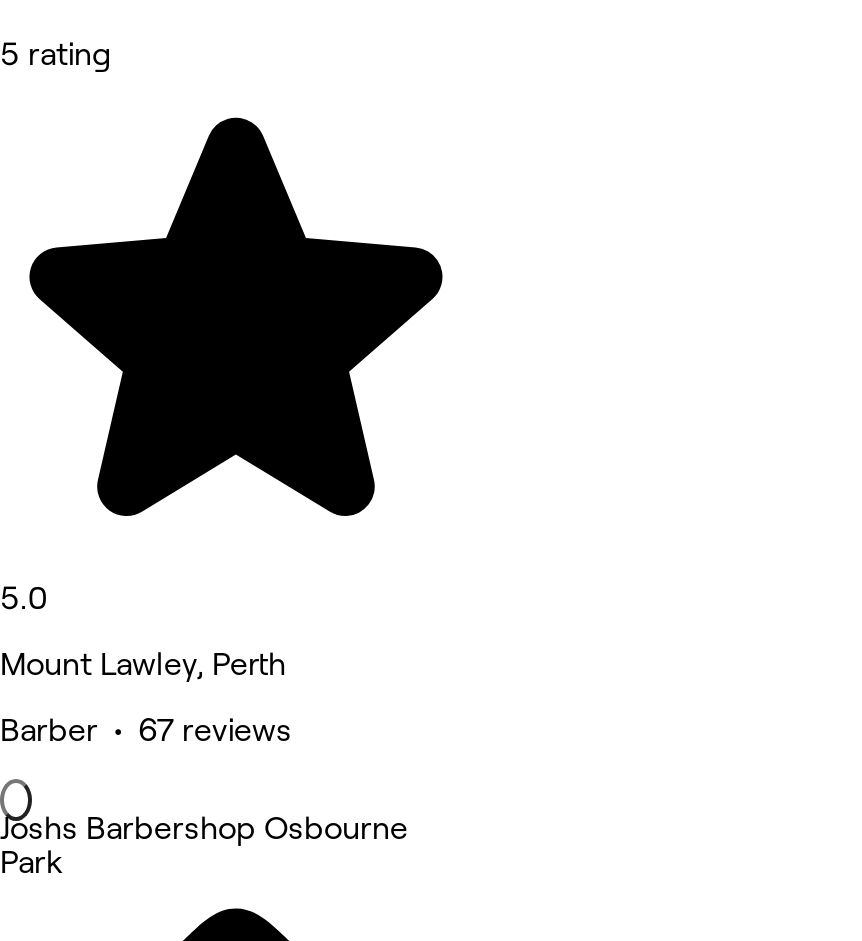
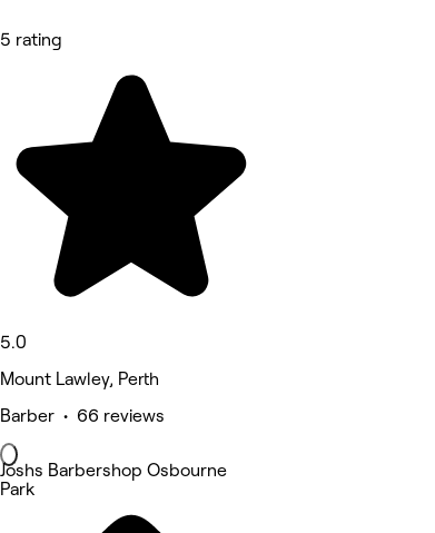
[0,713,292,747] Barber • 67 reviews -> [0,406,165,425] Barber • 66 reviews

